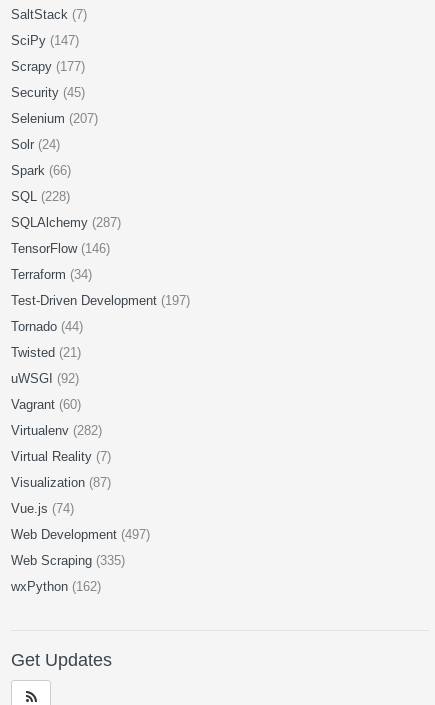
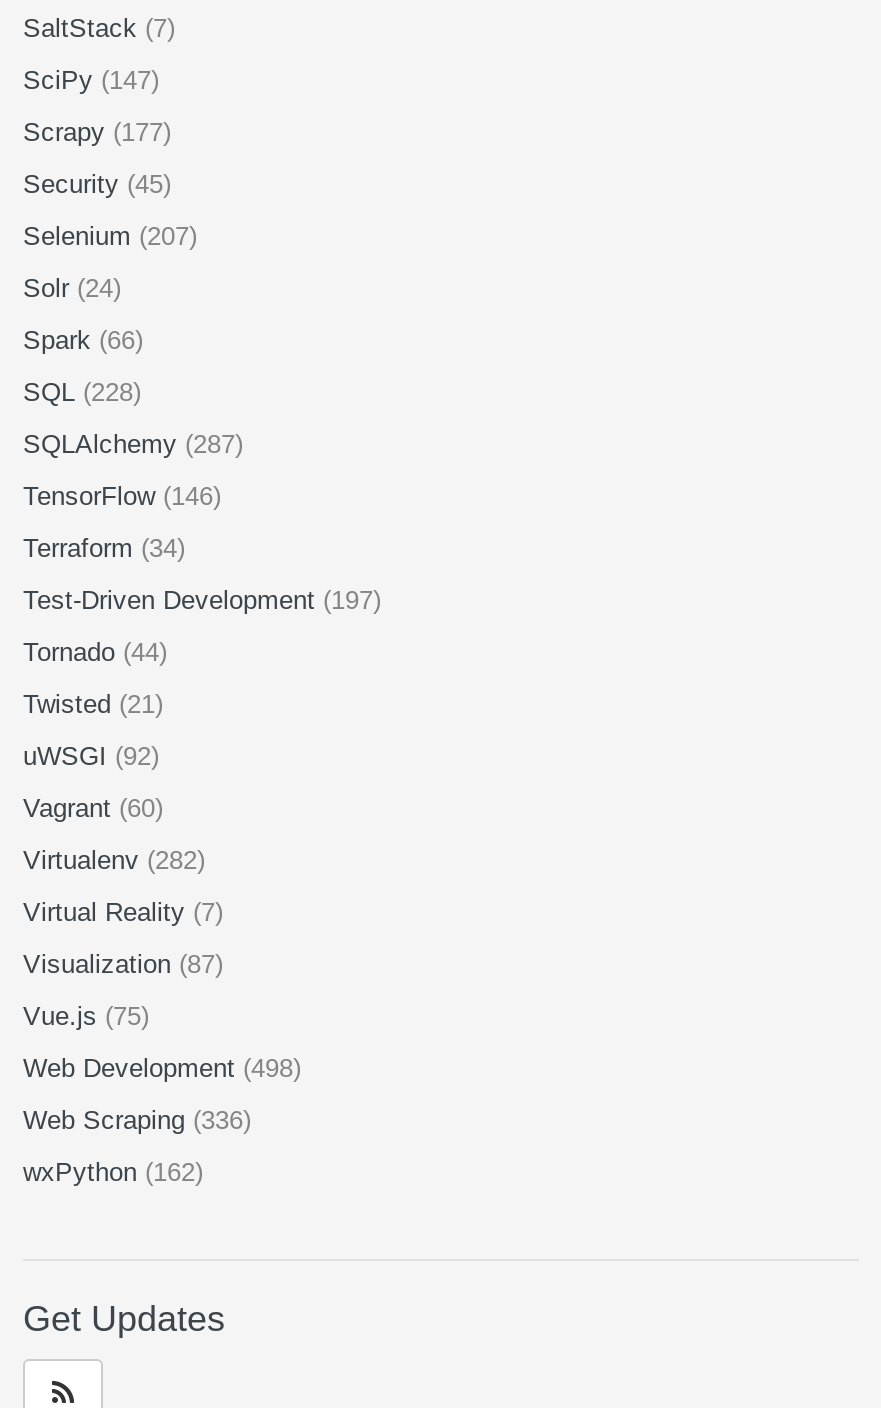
[11,501,74,516] Vue.js (74) -> [23,1001,149,1031] Vue.js (75)
[11,527,150,542] Web Development (497) -> [23,1053,301,1083] Web Development (498)
[11,553,125,568] Web Scraping (335) -> [23,1105,251,1135] Web Scraping (336)

